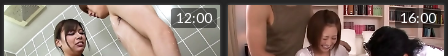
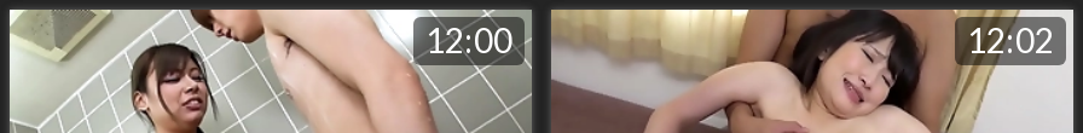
[400,9,436,26] 16:00 -> [967,19,1054,60] 12:02

